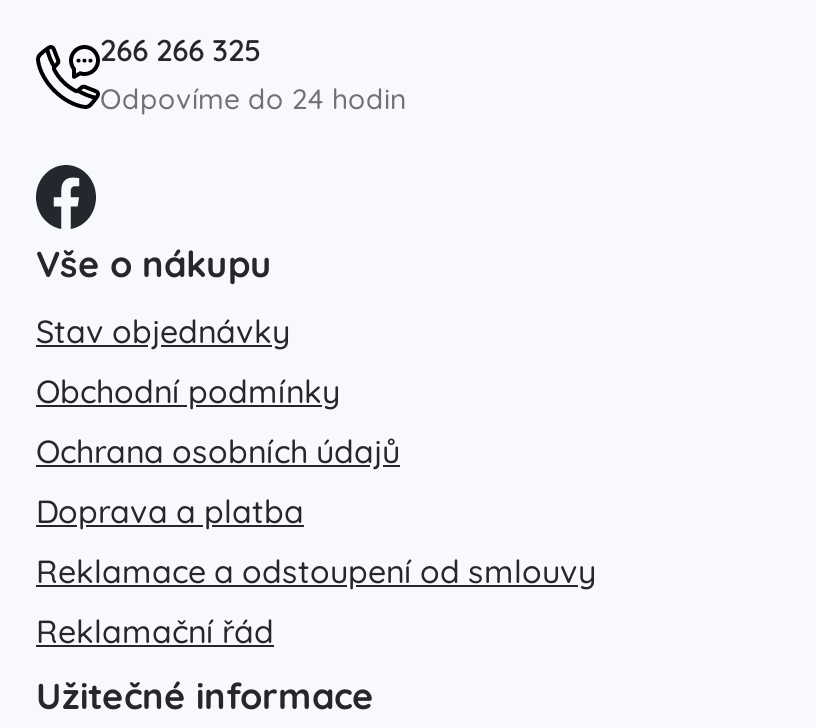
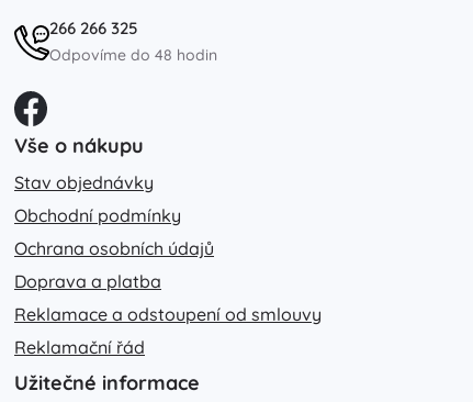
[100,80,406,116] Odpovíme do 24 hodin -> [49,44,217,64] Odpovíme do 48 hodin

